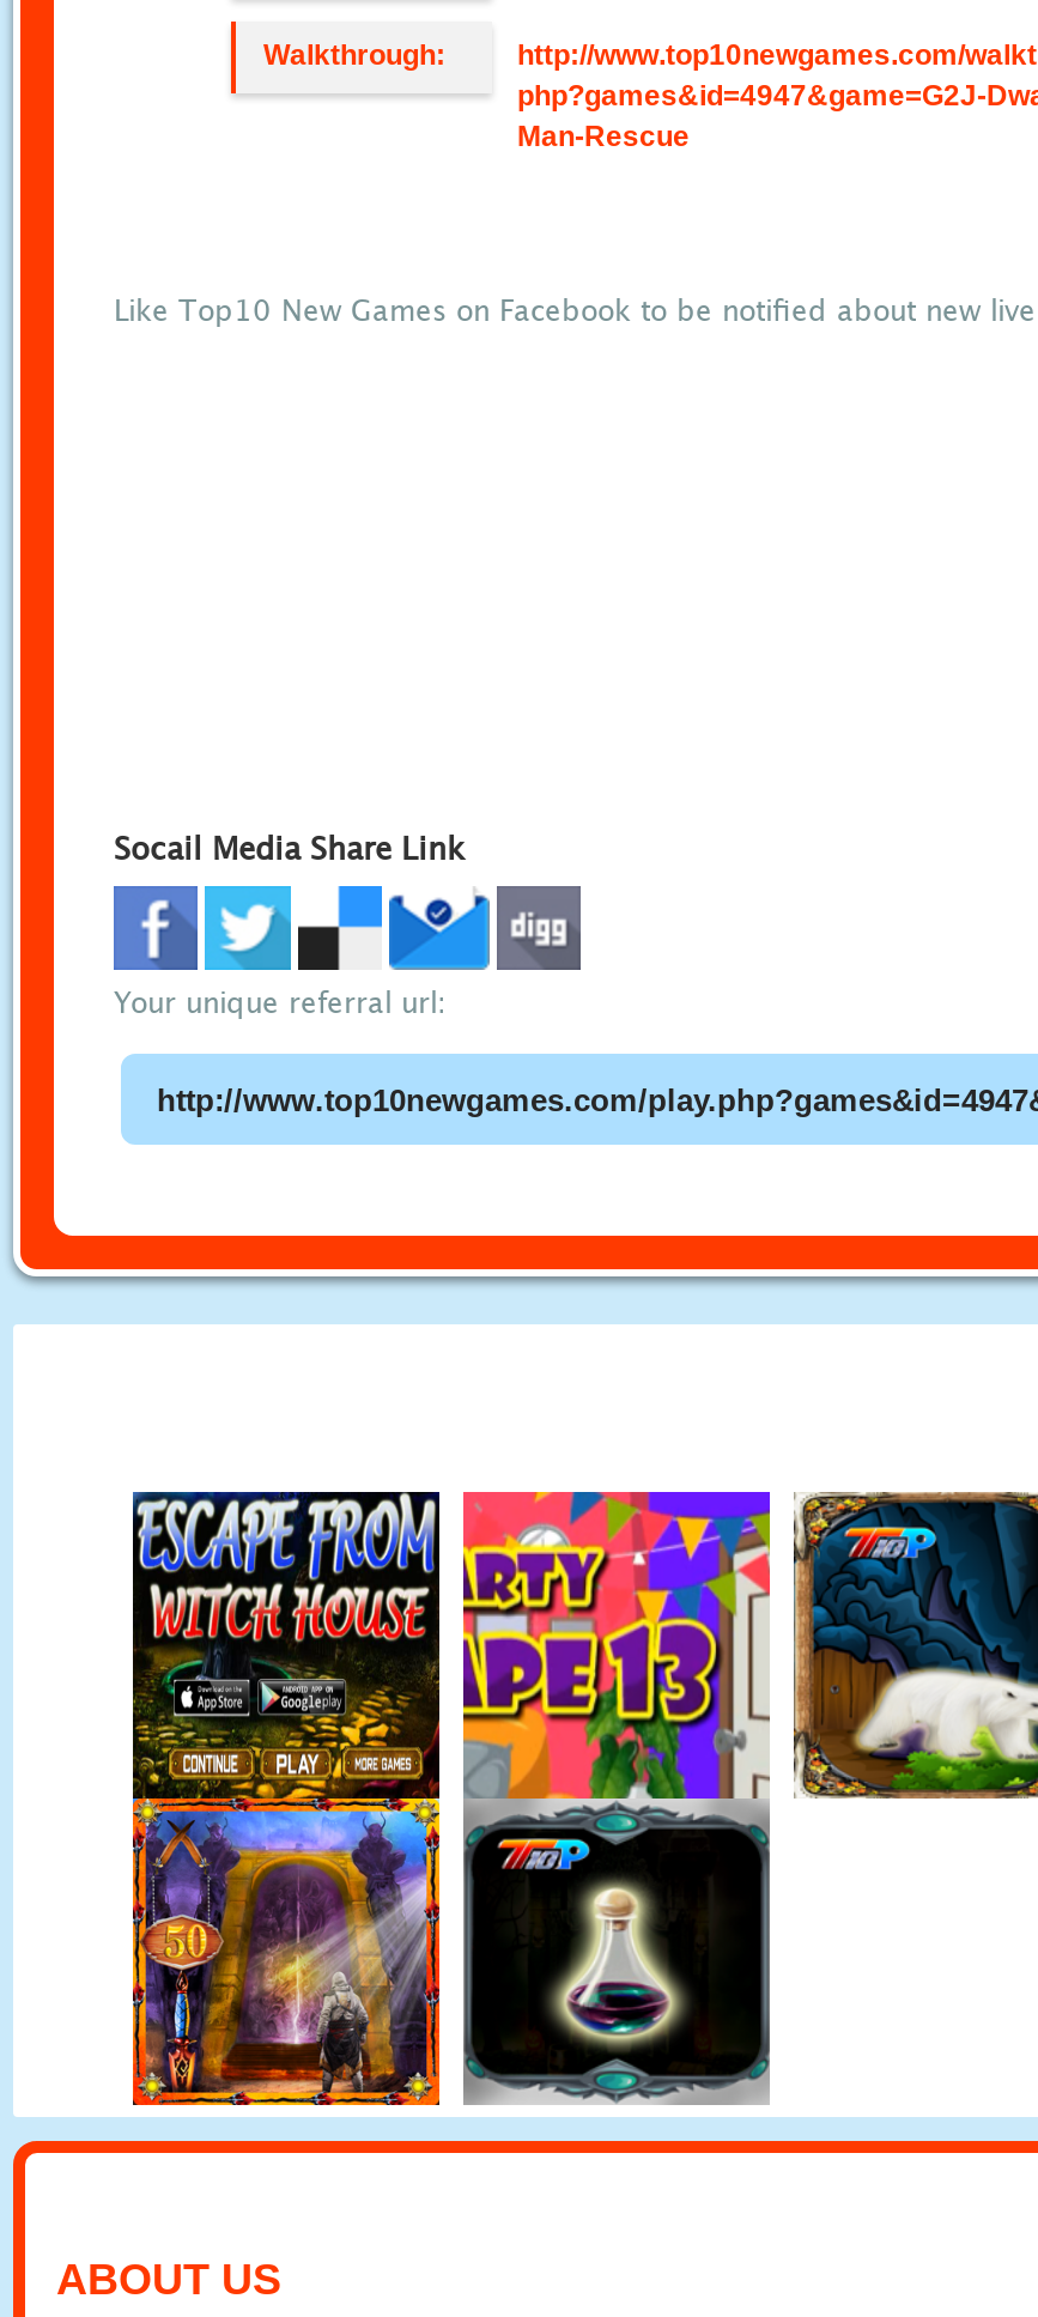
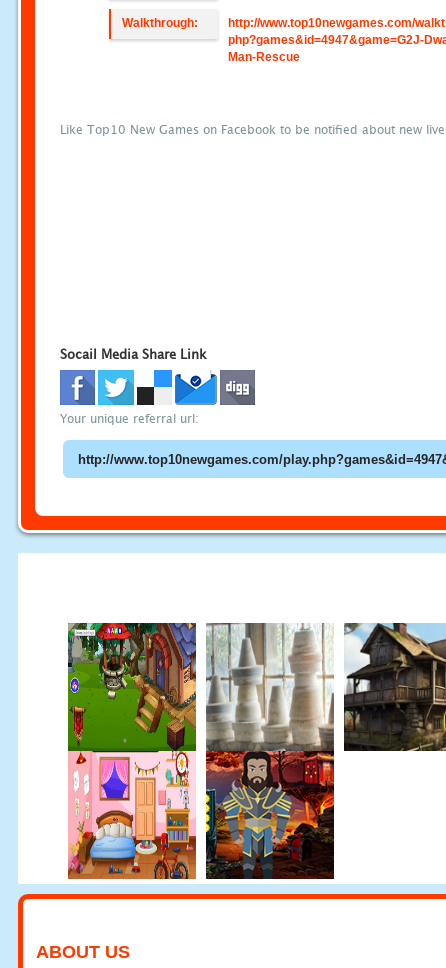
[130,1490,442,2107] [image] -> [67,622,197,880] [image]
[461,1490,772,2105] [image] -> [205,622,335,880] [image]
[791,1490,1031,1801] [image] -> [343,622,443,752] [image]

